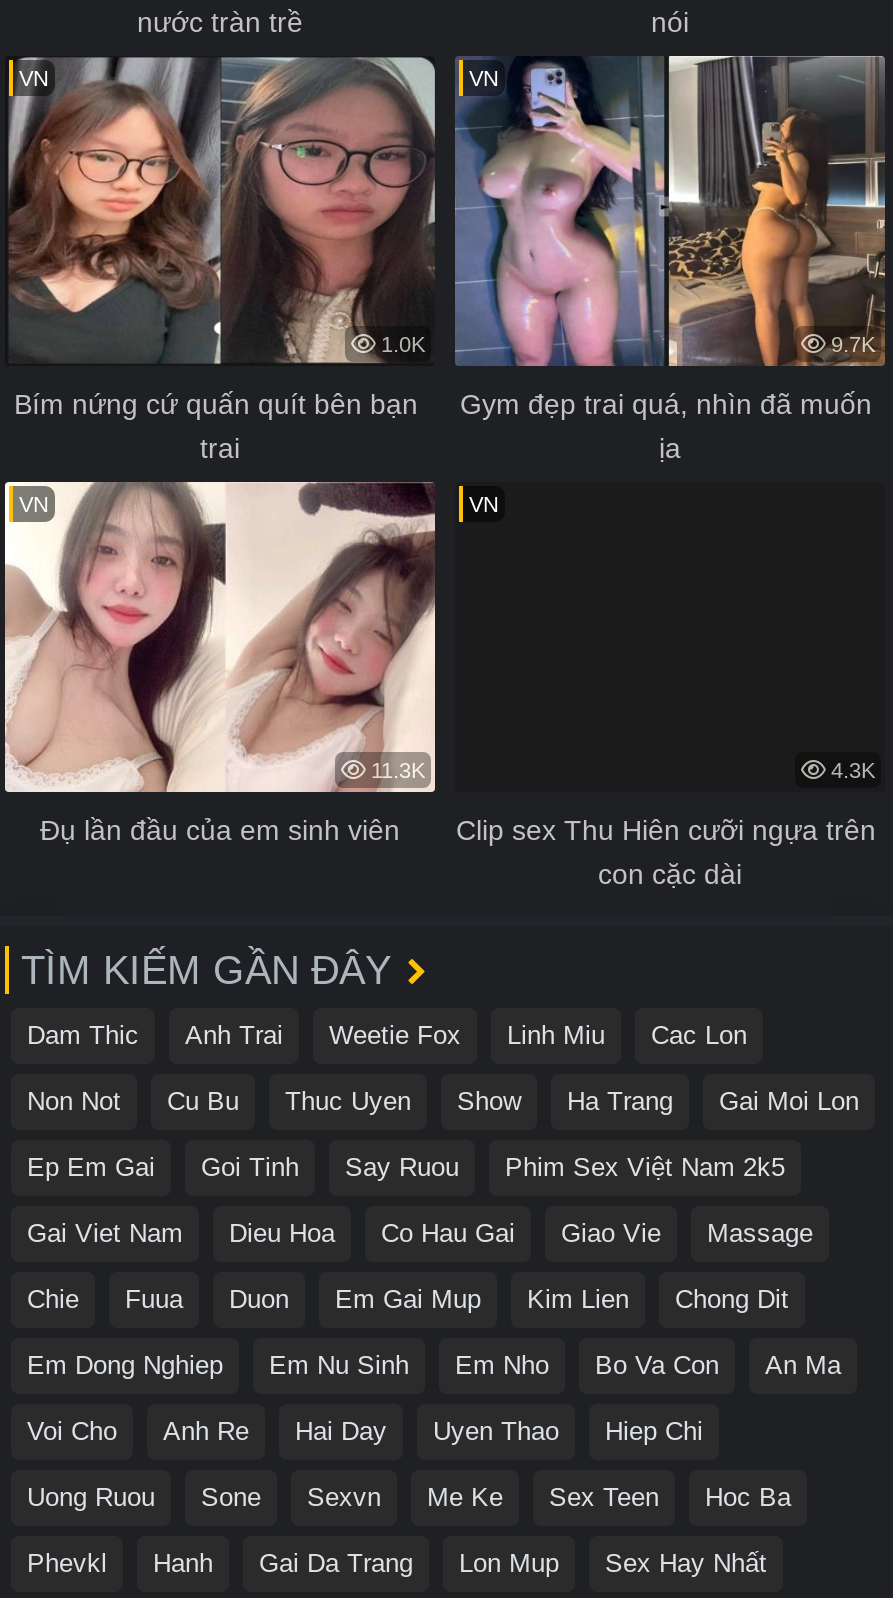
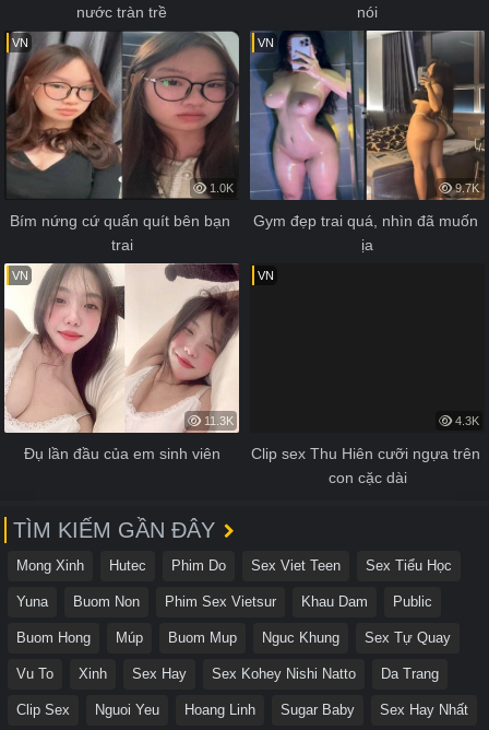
[27,1019,859,1577] Dam Thic | Anh Trai | Weetie Fox | Linh Miu | Cac Lon | Non Not | Cu Bu | Thuc Uyen | Show | Ha Trang | Gai Moi Lon | Ep Em Gai | Goi Tinh | Say Ruou | Phim Sex Việt Nam 2k5 | Gai Viet Nam | Dieu Hoa | Co Hau Gai | Giao Vie | Massage | Chie | Fuua | Duon | Em Gai Mup | Kim Lien | Chong Dit | Em Dong Nghiep | Em Nu Sinh | Em Nho | Bo Va Con | An Ma | Voi Cho | Anh Re | Hai Day | Uyen Thao | Hiep Chi | Uong Ruou | Sone | Sexvn | Me Ke | Sex Teen | Hoc Ba | Phevkl | Hanh | Gai Da Trang | Lon Mup -> [16,557,452,718] Mong Xinh | Hutec | Phim Do | Sex Viet Teen | Sex Tiểu Học | Yuna | Buom Non | Phim Sex Vietsur | Khau Dam | Public | Buom Hong | Múp | Buom Mup | Nguc Khung | Sex Tự Quay | Vu To | Xinh | Sex Hay | Sex Kohey Nishi Natto | Da Trang | Clip Sex | Nguoi Yeu | Hoang Linh | Sugar Baby

